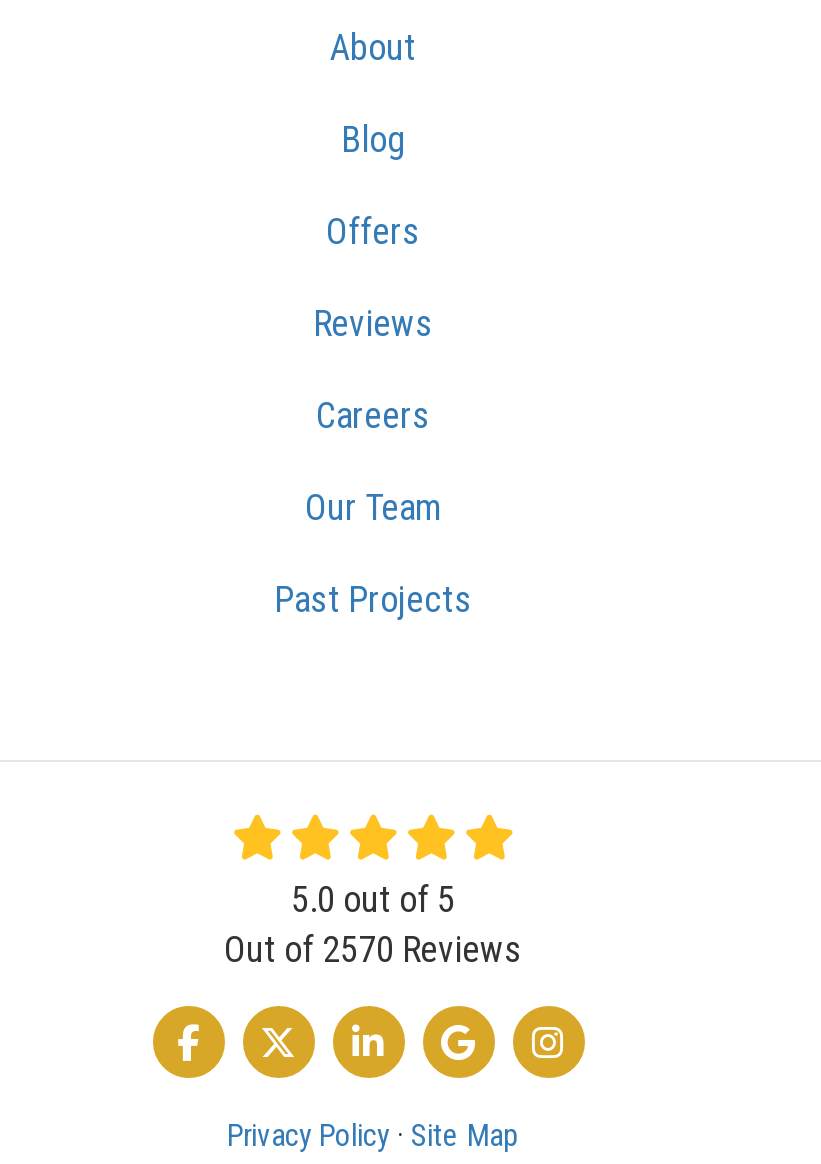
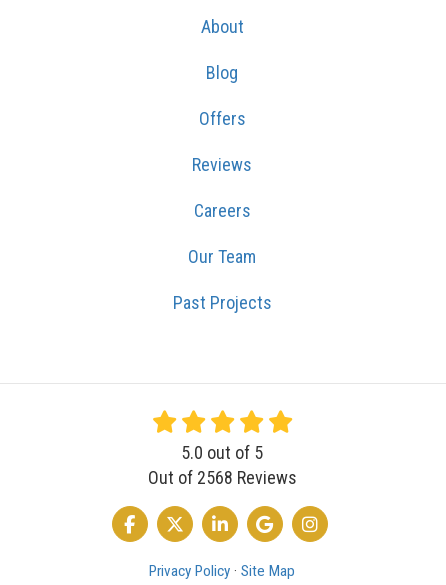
[224,929,522,971] Out of 2570 Reviews -> [147,467,296,488] Out of 2568 Reviews

